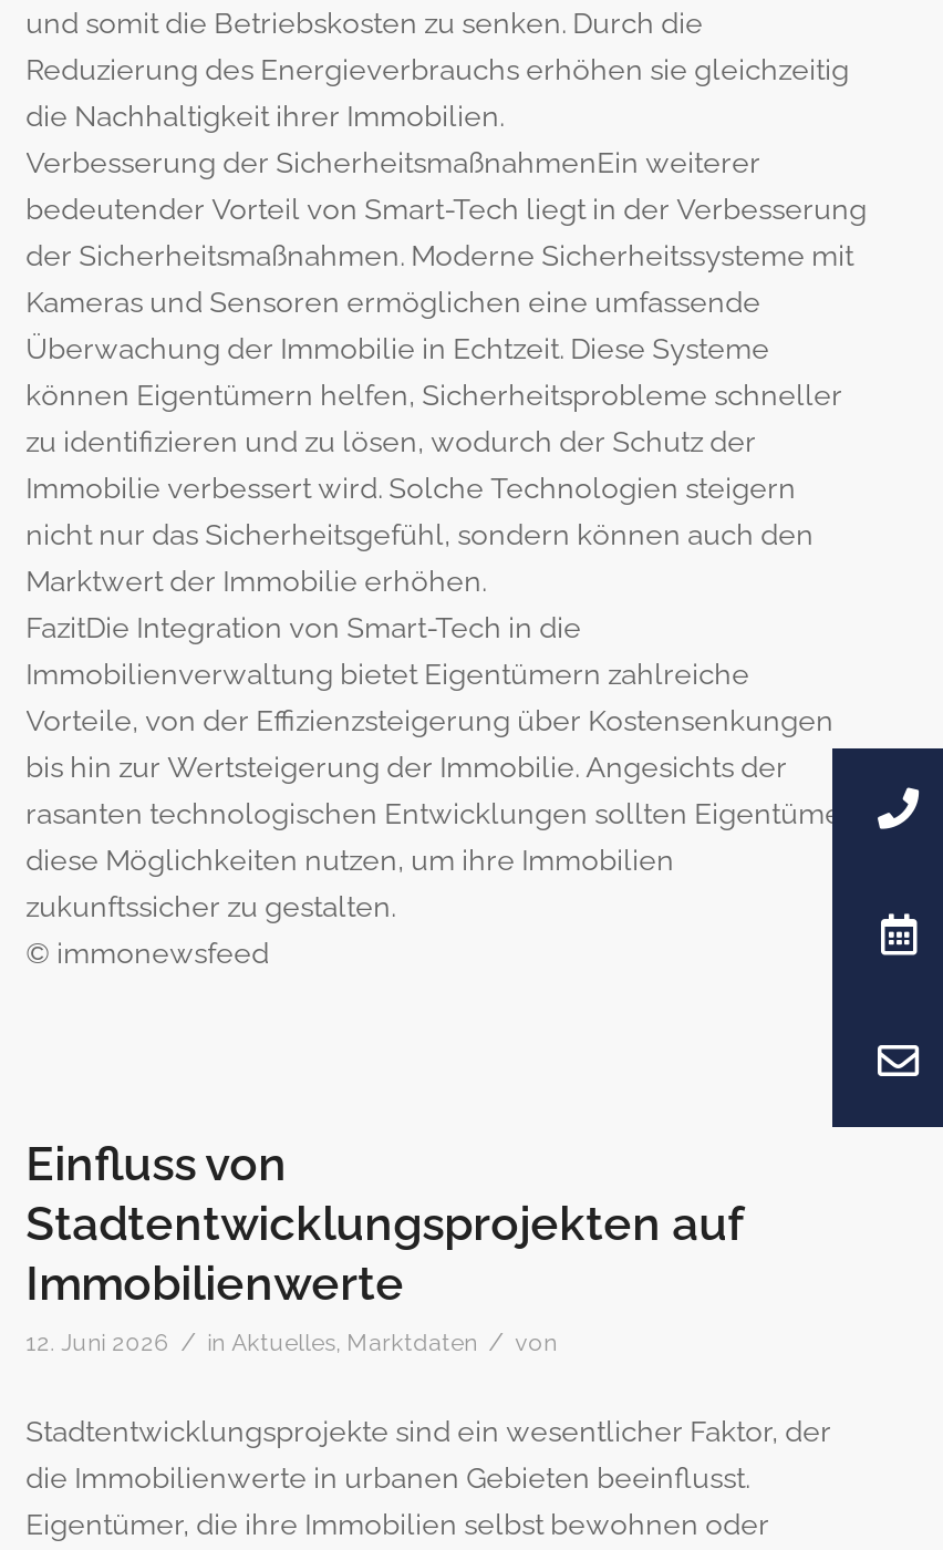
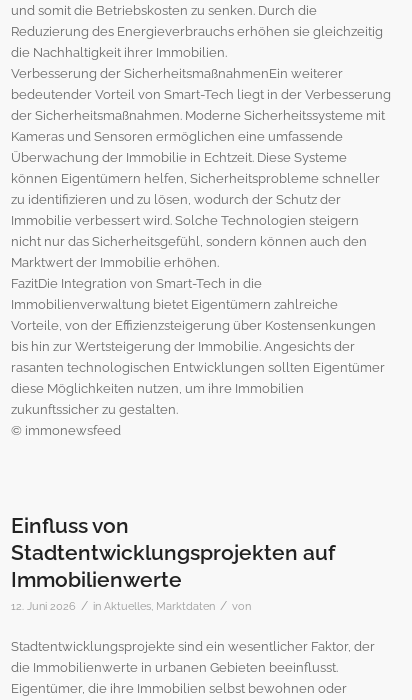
[830,746,936,1129] [image] -> none

